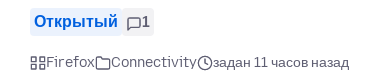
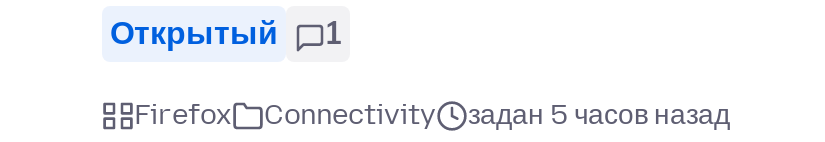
[213,54,349,71] задан 11 часов назад -> [468,99,730,133] задан 5 часов назад

